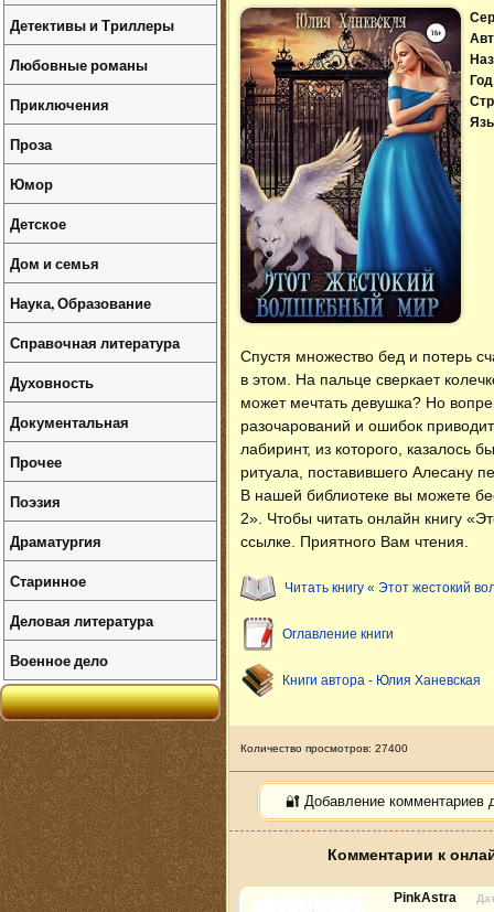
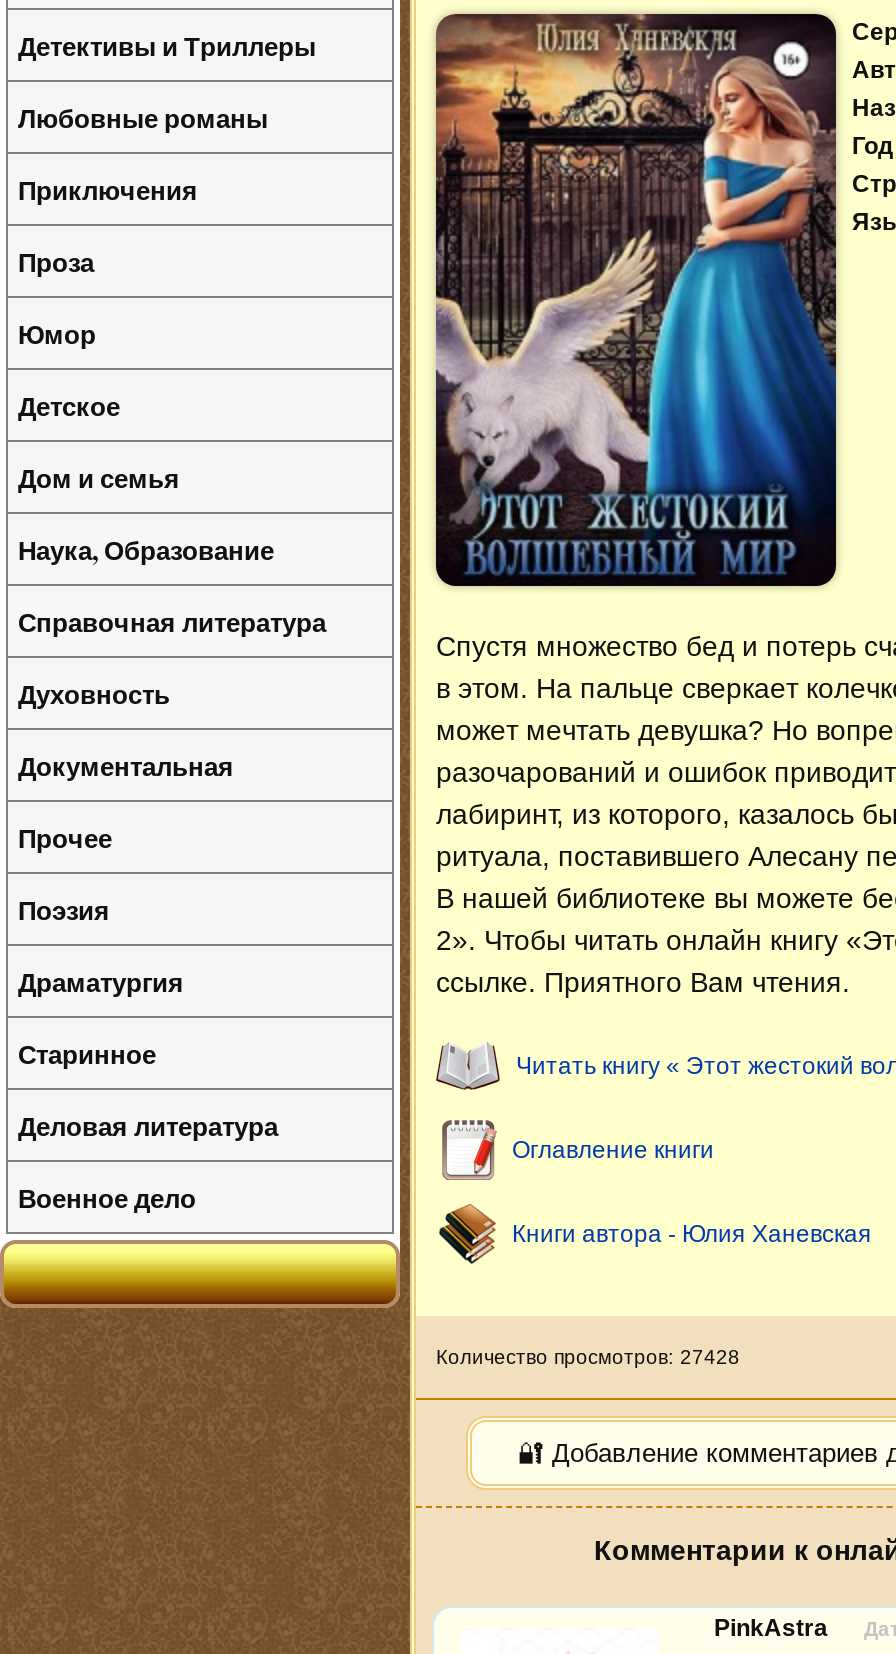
[240,742,408,754] Количество просмотров: 27400 -> [436,1346,740,1368] Количество просмотров: 27428

